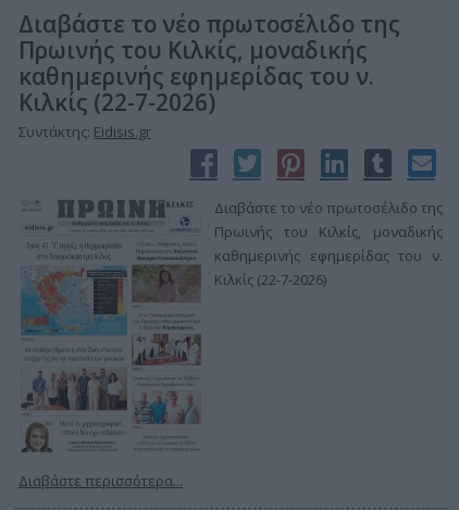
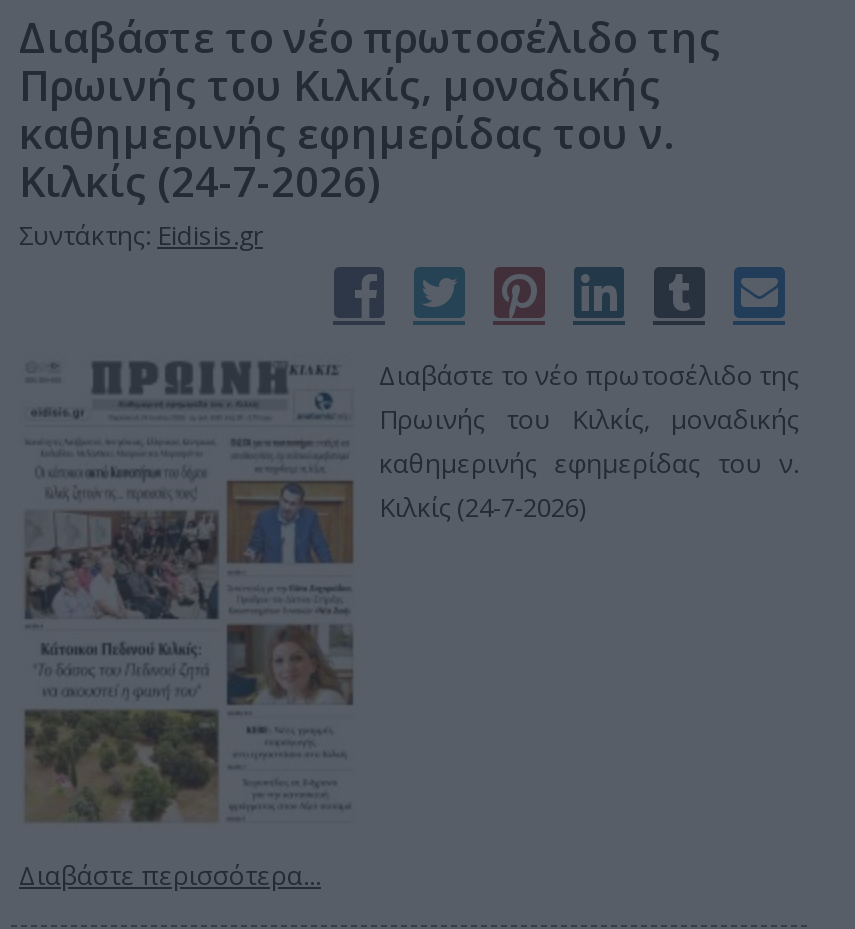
[18,87,215,117] Κιλκίς (22-7-2026) -> [19,153,381,209] Κιλκίς (24-7-2026)
[20,244,326,452] [image] | Κιλκίς (22-7-2026) -> [23,439,585,825] [image] | Κιλκίς (24-7-2026)

